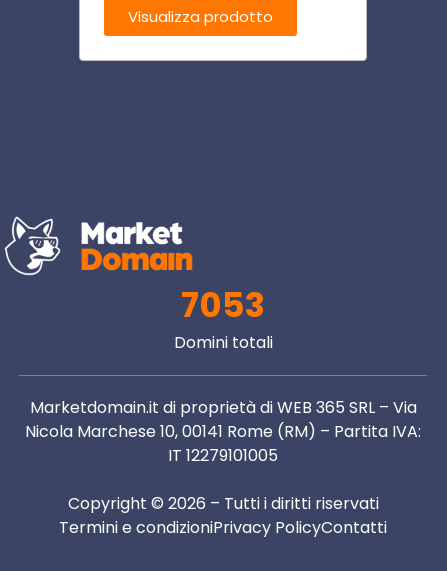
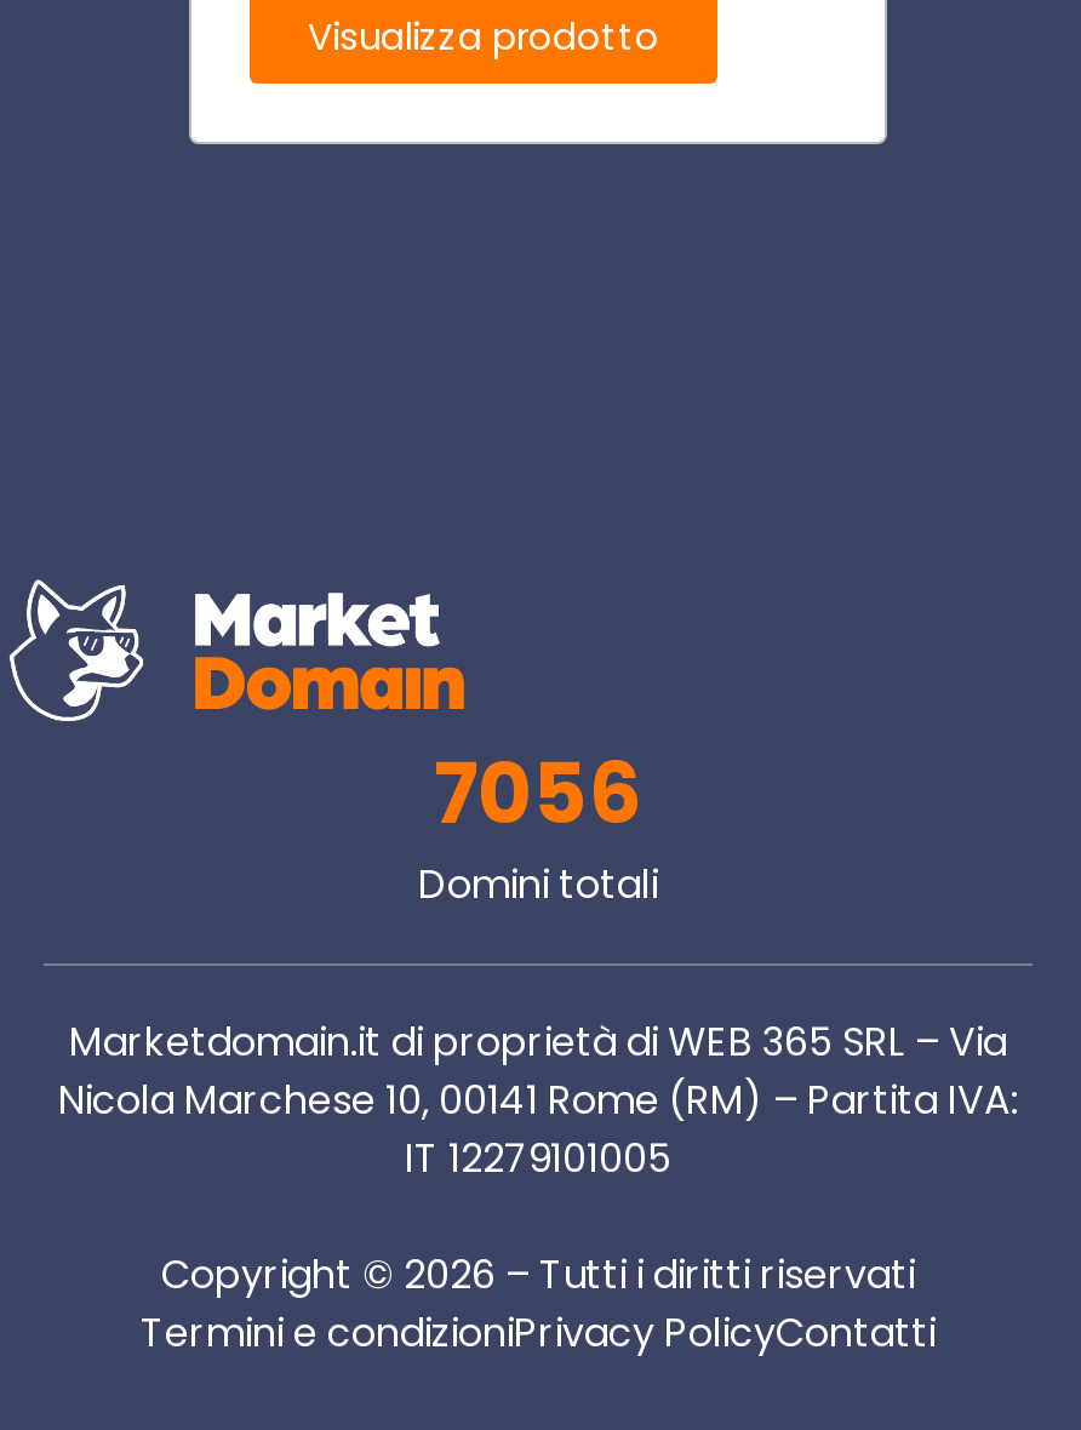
[181,281,265,329] 7053 -> [434,736,642,852] 7056

